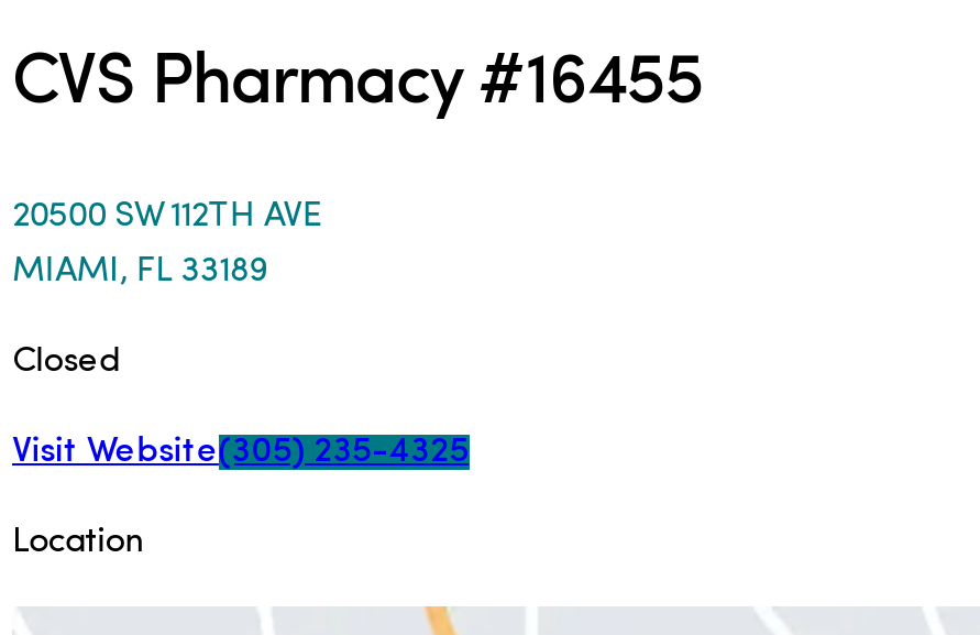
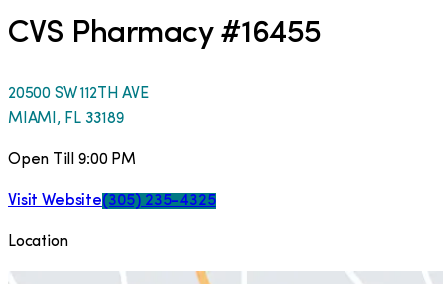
[12,344,119,379] Closed -> [8,152,136,168] Open Till 9:00 PM

